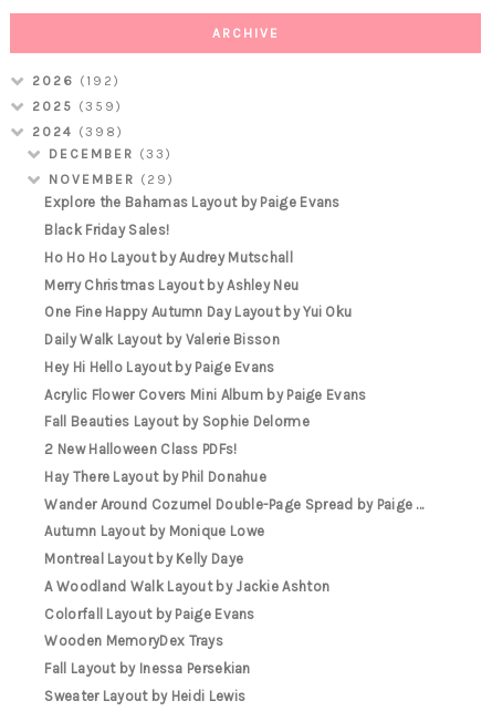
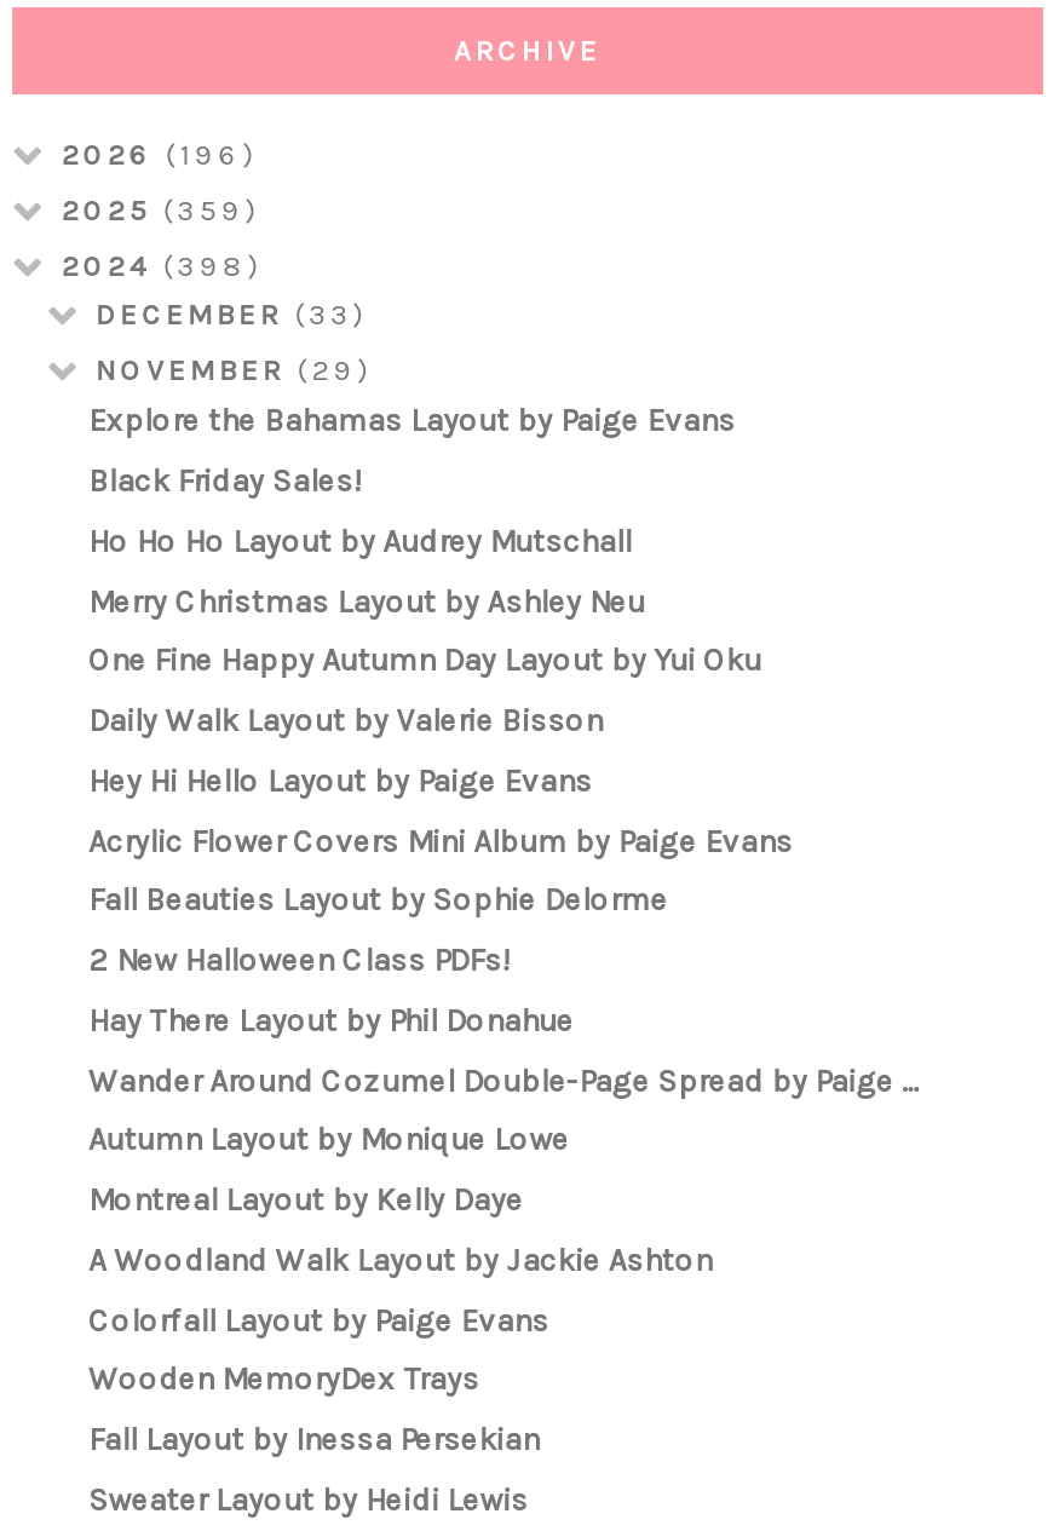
[32,73,121,88] 2026 (192) -> [61,138,257,172] 2026 (196)

